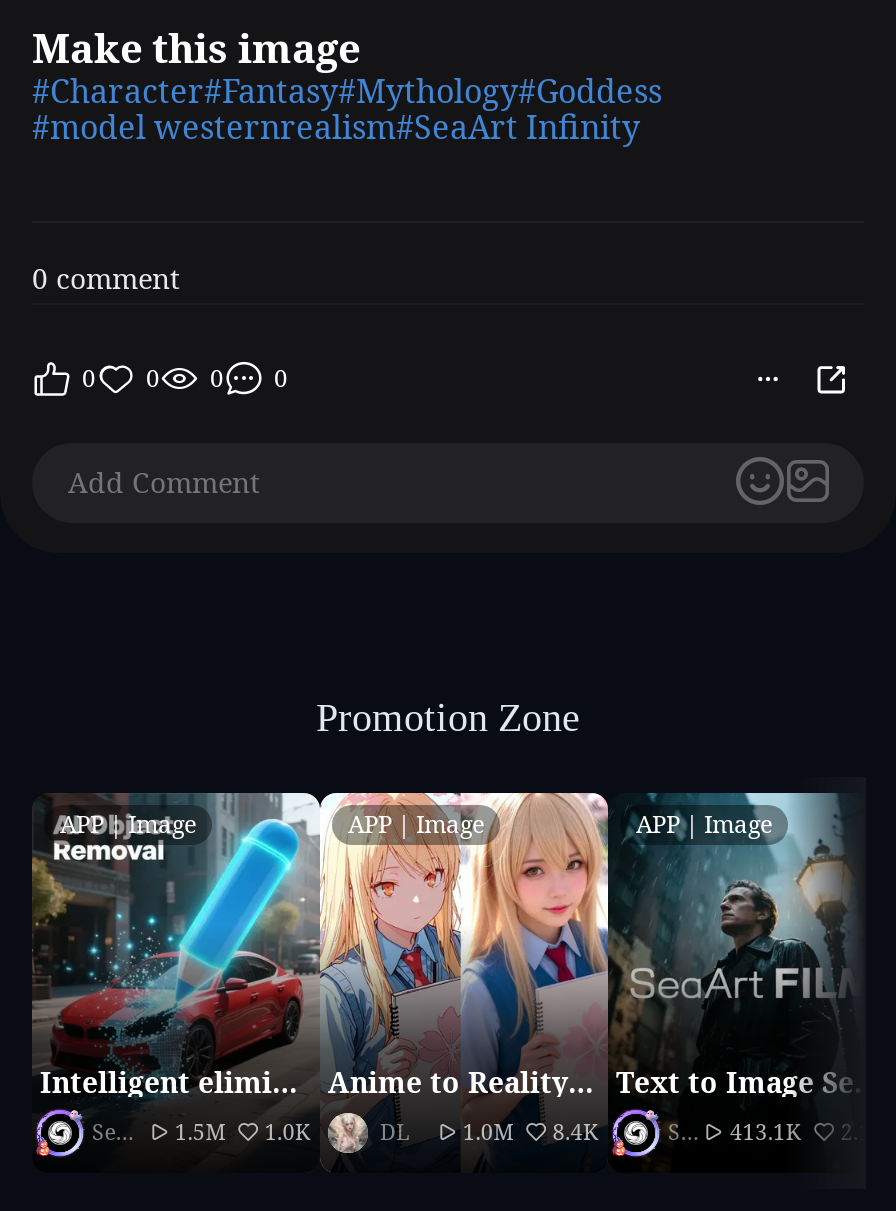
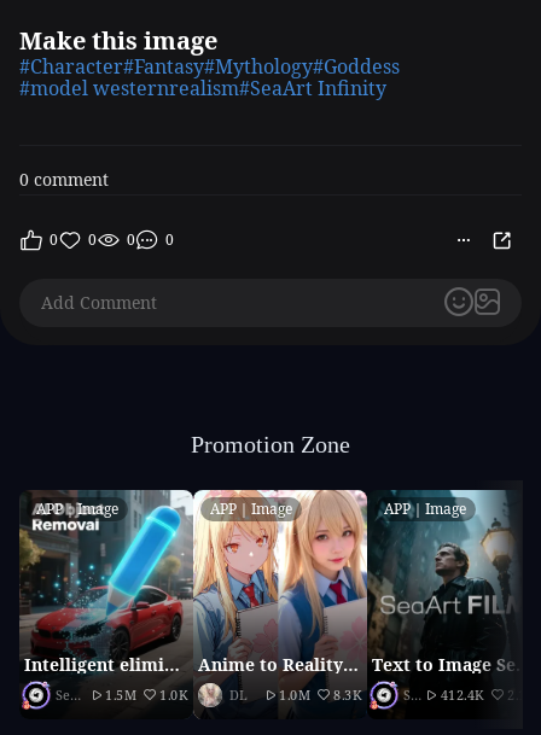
[380,1117,598,1147] DL 1.0M 8.4K -> [229,685,361,704] DL 1.0M 8.3K
[730,1117,800,1147] 413.1K -> [441,685,483,704] 412.4K

